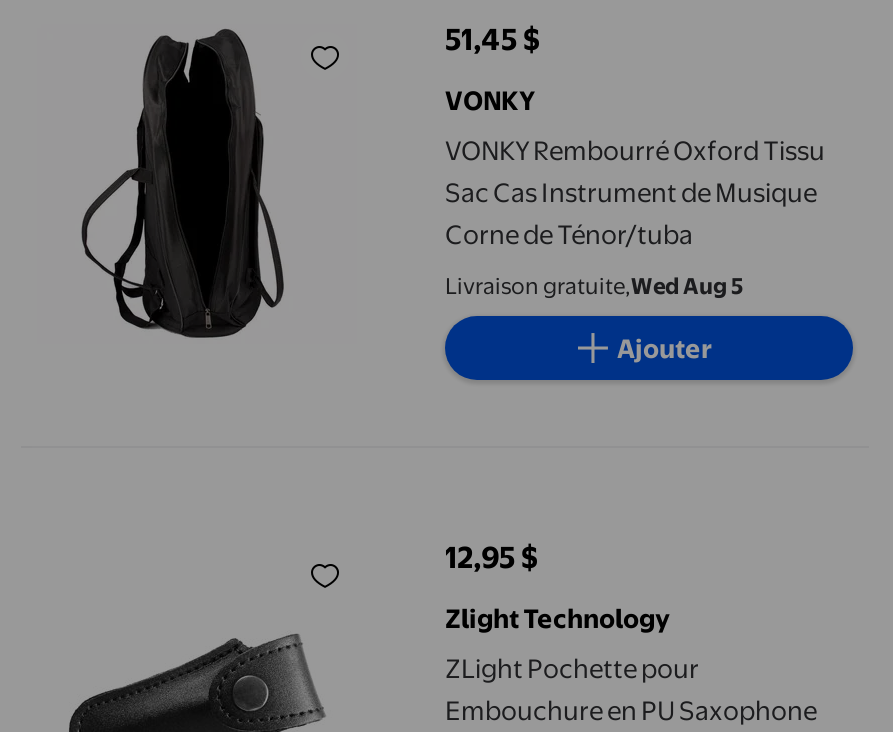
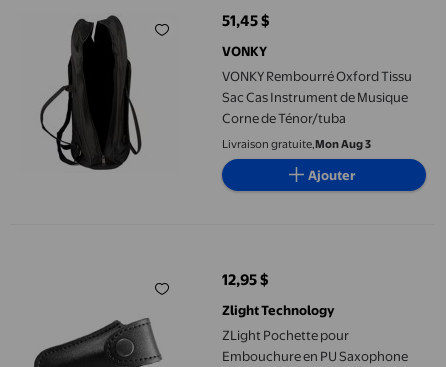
[445,272,743,300] Livraison gratuite,Wed Aug 5 -> [222,137,371,151] Livraison gratuite,Mon Aug 3

